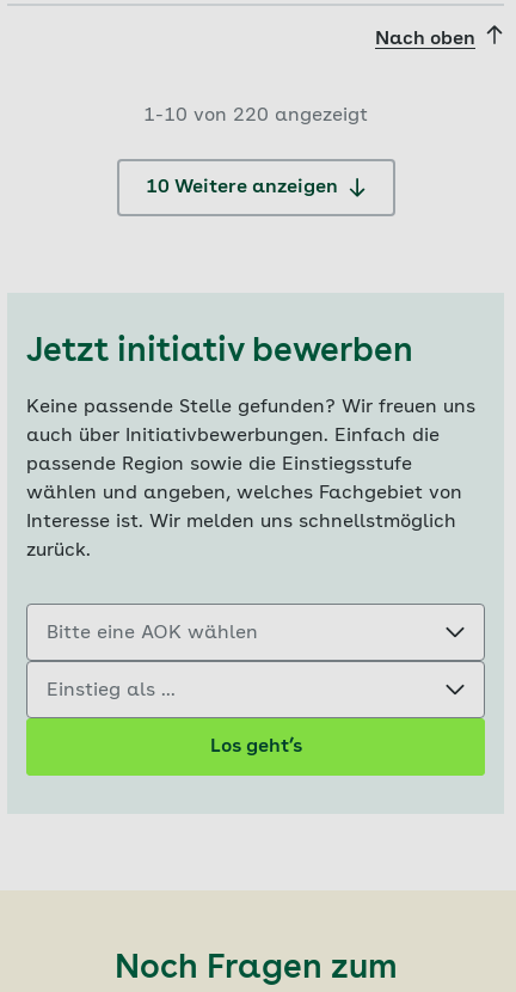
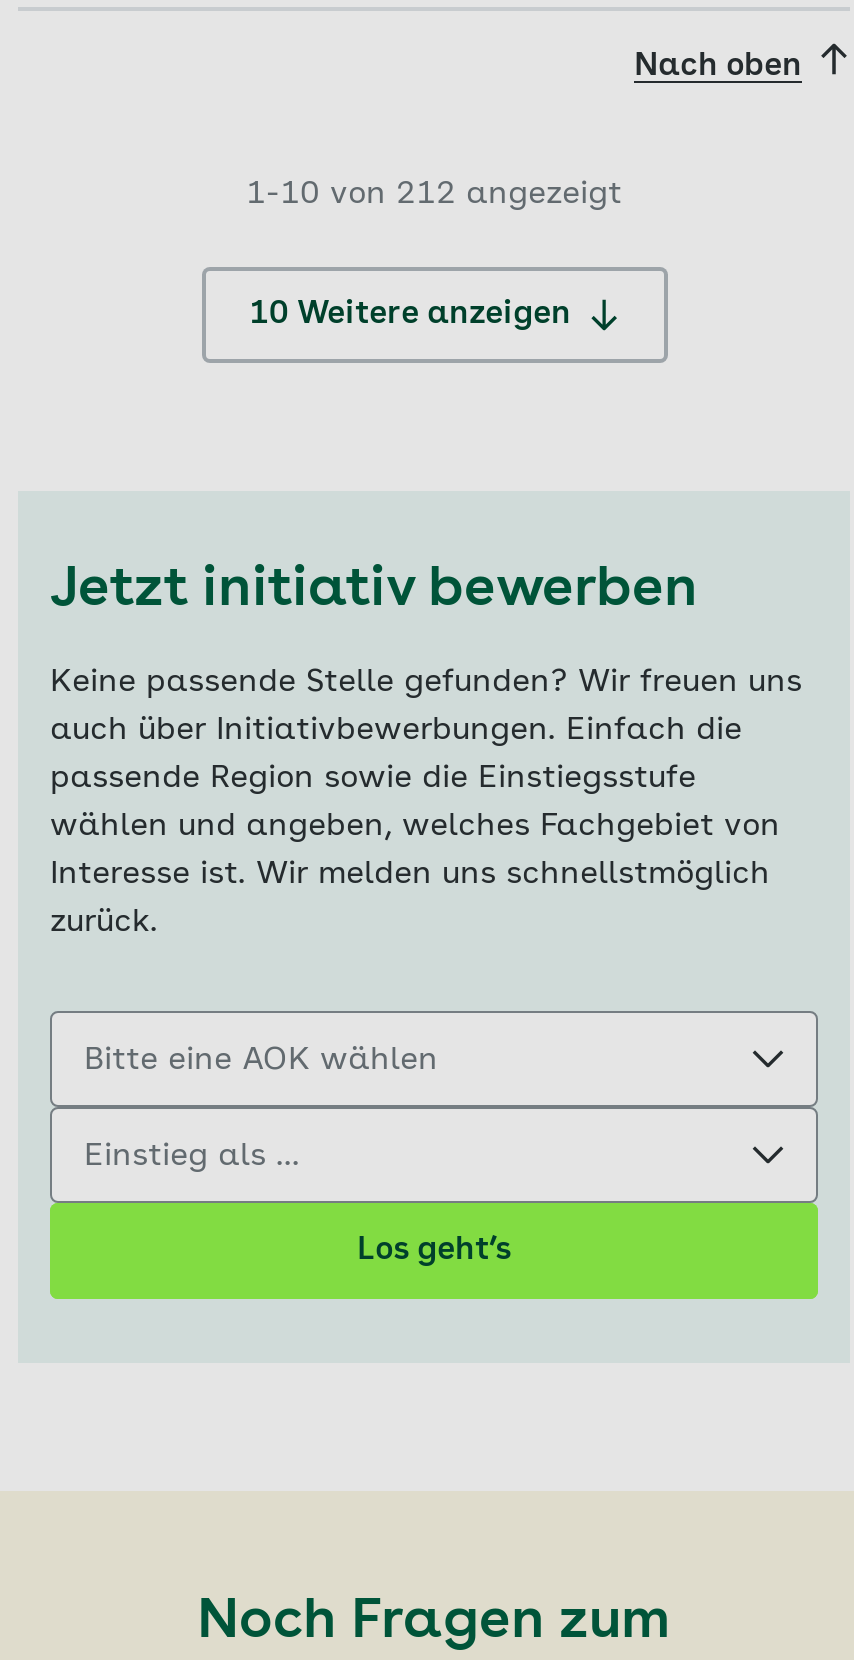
[143,106,368,125] 1-10 von 220 angezeigt -> [246,179,622,211] 1-10 von 212 angezeigt

